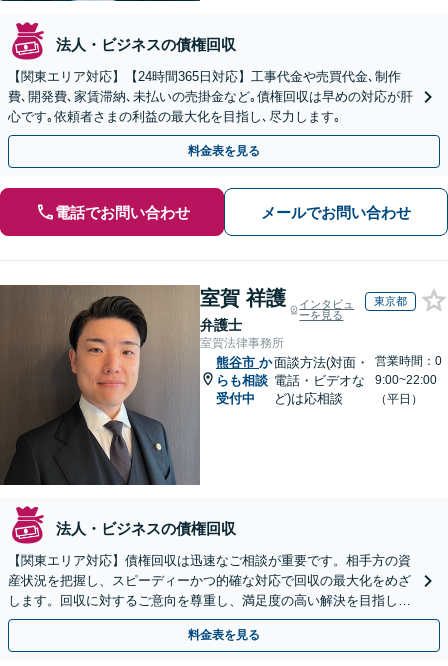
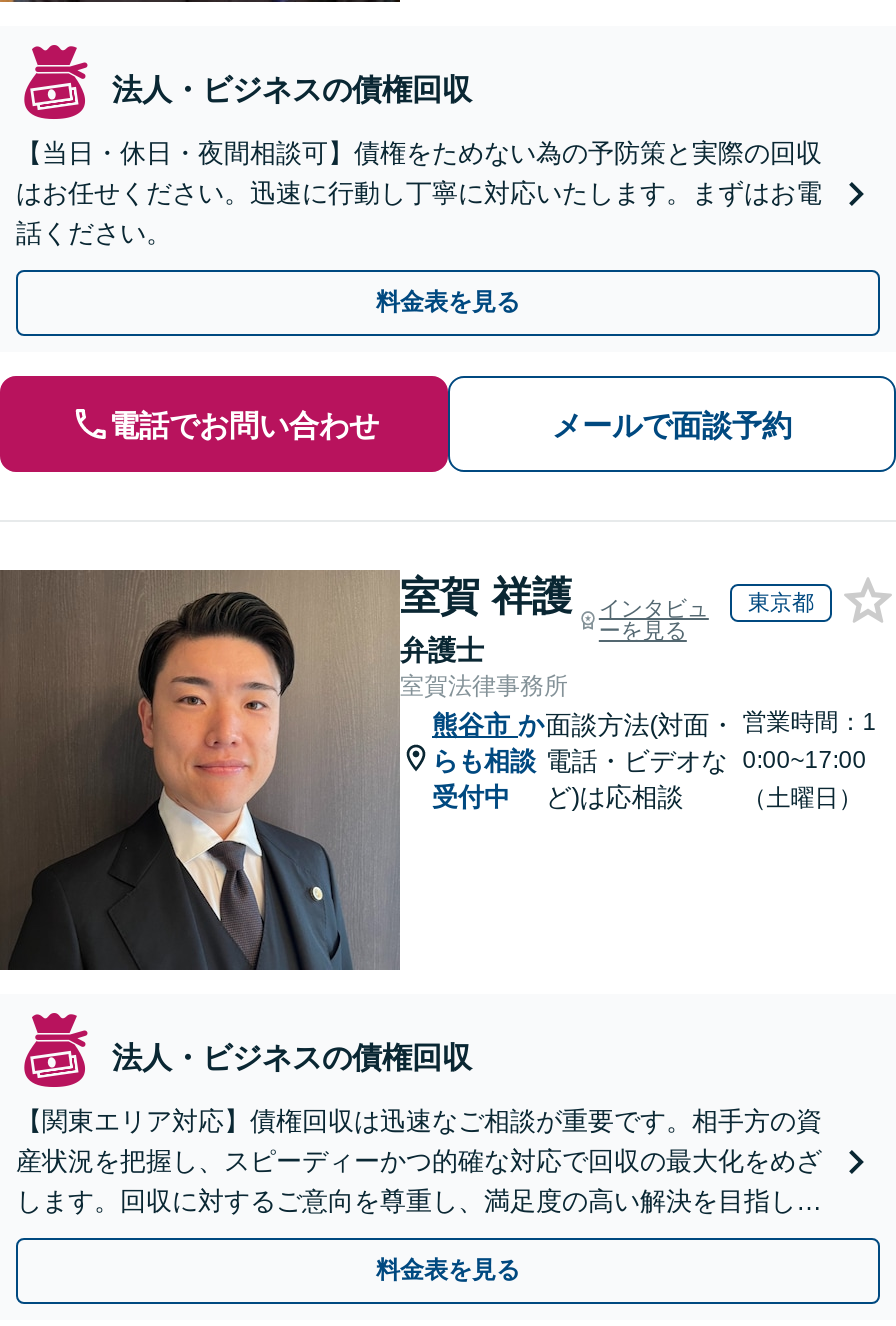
[8,69,413,124] 【関東エリア対応】【24時間365日対応】工事代金や売買代金､制作 | 費､開発費､家賃滞納､未払いの売掛金など｡債権回収は早めの対応が肝 | 心です｡依頼者さまの利益の最大化を目指し､尽力します｡ -> [16,138,822,248] 【当日・休日・夜間相談可】債権をためない為の予防策と実際の回収 | はお任せください。迅速に行動し丁寧に対応いたします。まずはお電 | 話ください。
[261,203,411,220] メールでお問い合わせ -> [552,407,792,441] メールで面談予約
[375,354,442,406] 営業時間：0 | 9:00~22:00 | （平日） -> [743,708,877,812] 営業時間：1 | 0:00~17:00 | （土曜日）

